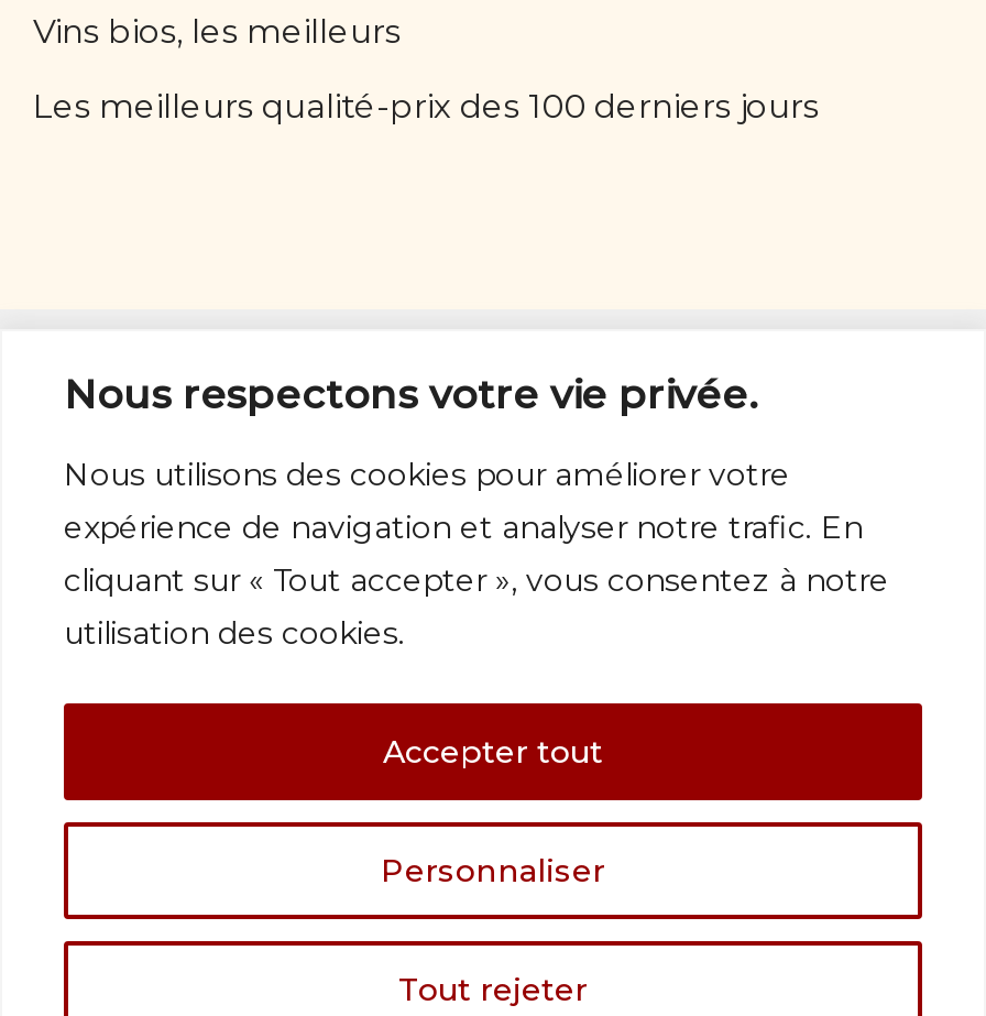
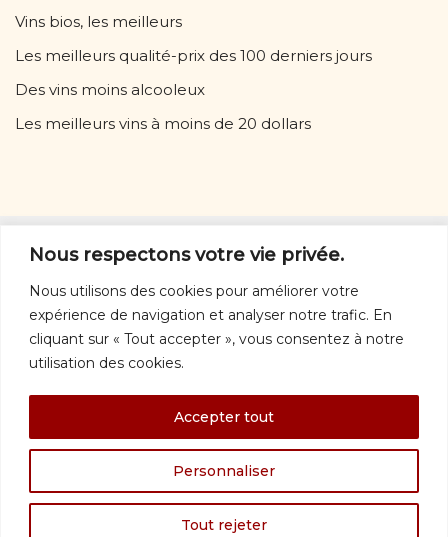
none -> [15,80,311,133] Des vins moins alcooleux | Les meilleurs vins à moins de 20 dollars

